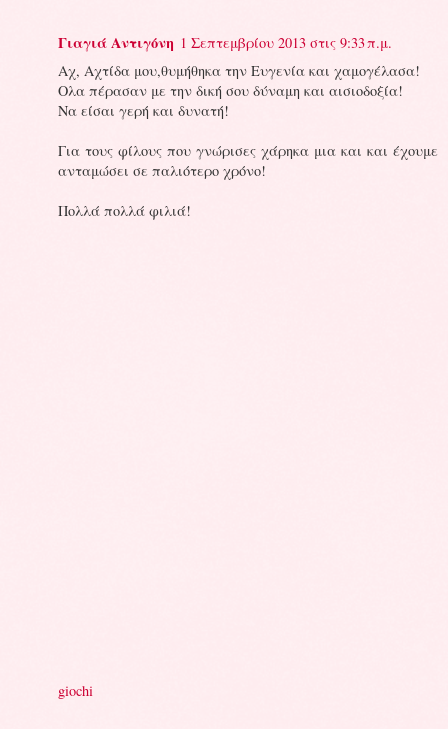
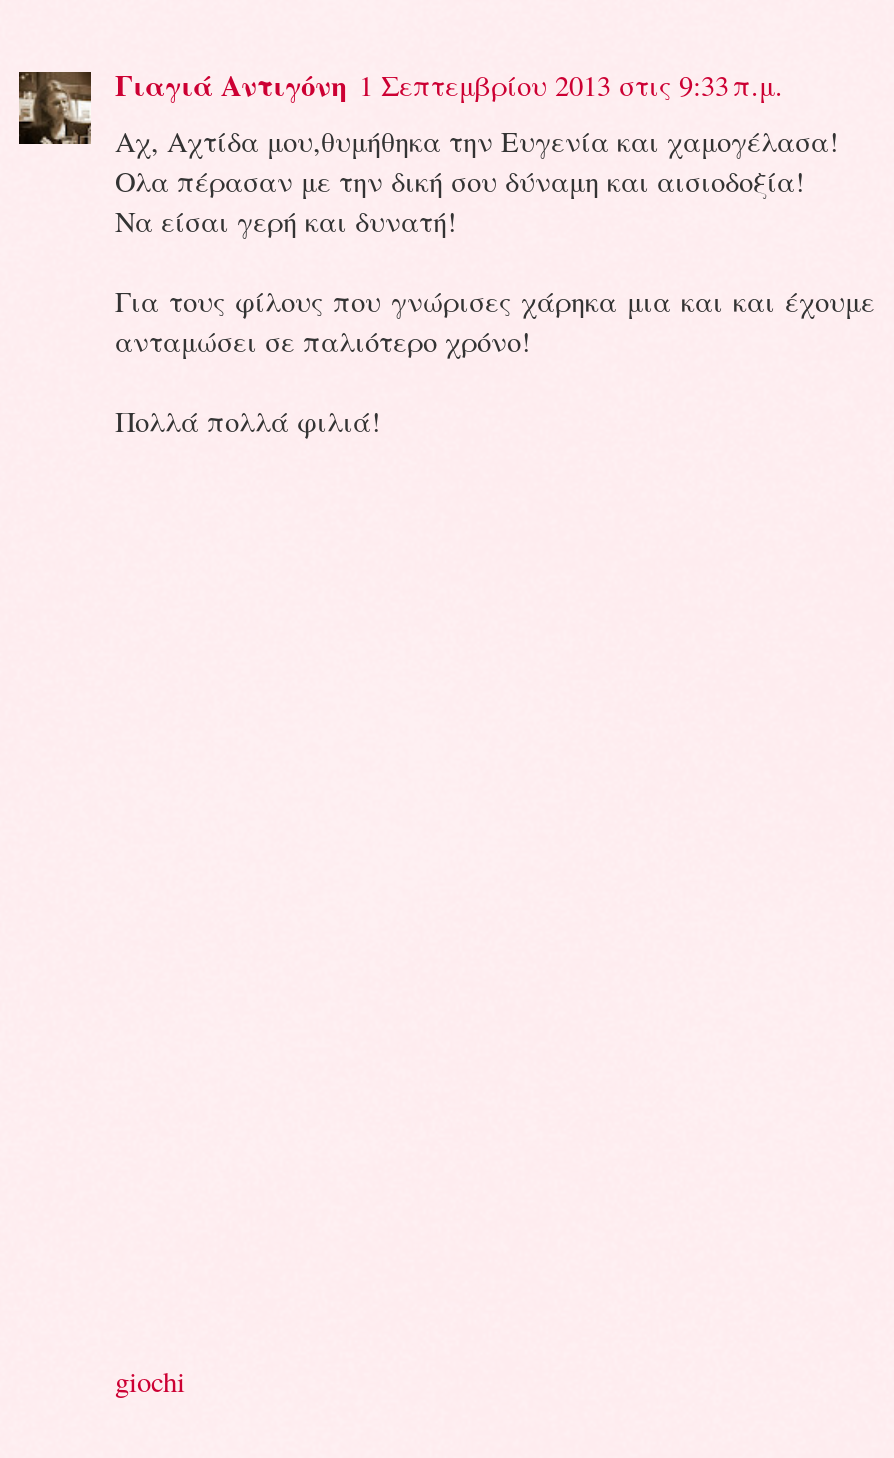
none -> [15,70,95,148] [image]

